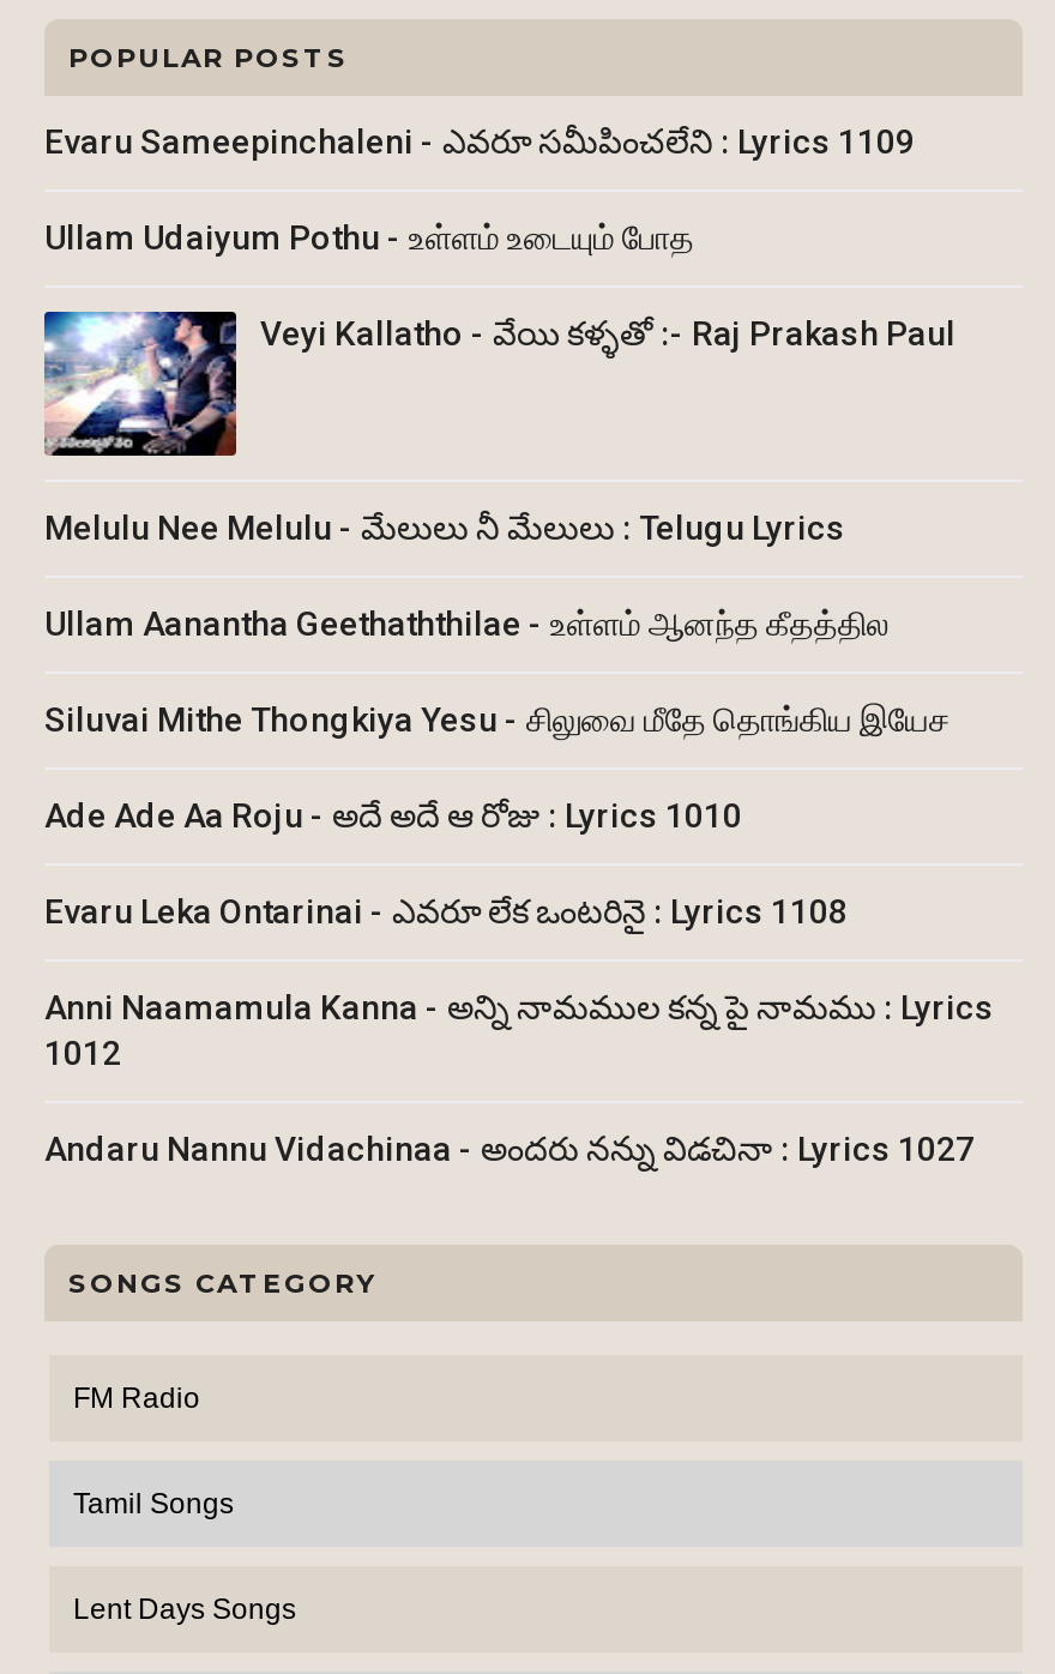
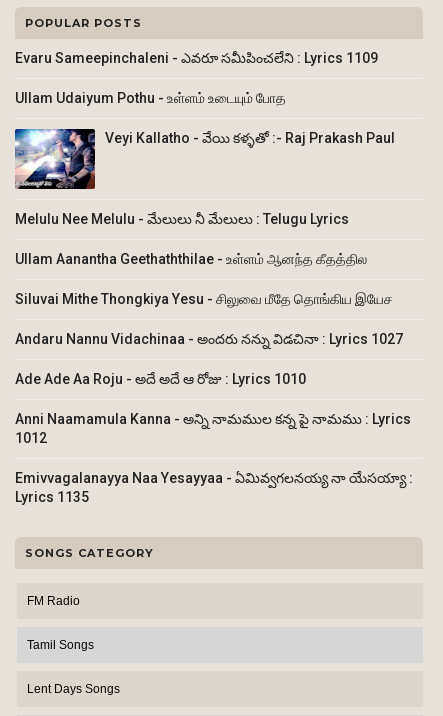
moved [44,797,742,836] -> [15,371,306,387]: Ade Ade Aa Roju - అదే అదే ఆ రోజు : Lyrics 1010
[44,893,848,931] Evaru Leka Ontarinai - ఎవరూ లేక ఒంటరినై : Lyrics 1108 -> none
none -> [15,470,413,505] Emivvagalanayya Naa Yesayyaa - ఏమివ్వగలనయ్య నా యేసయ్యా : | Lyrics 1135
moved [44,1131,975,1169] -> [15,331,403,347]: Andaru Nannu Vidachinaa - అందరు నన్ను విడచినా : Lyrics 1027

